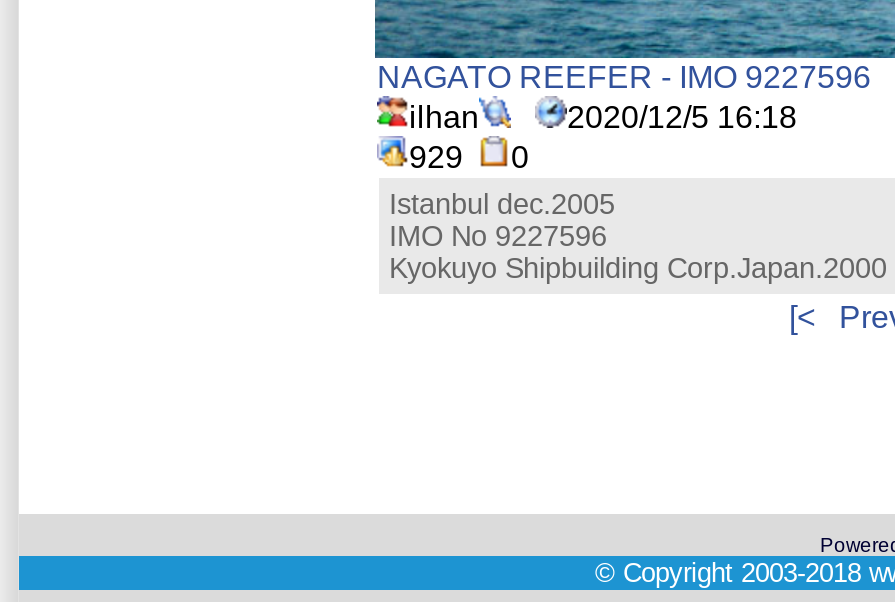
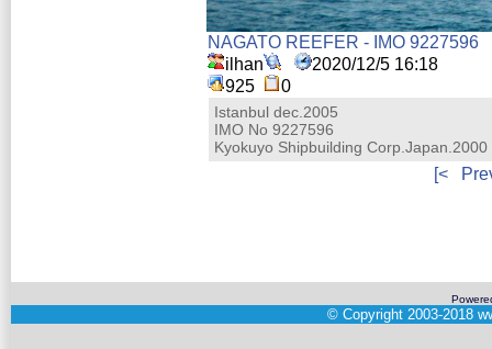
[409,139,561,173] 929 0 -> [225,76,309,95] 925 0

